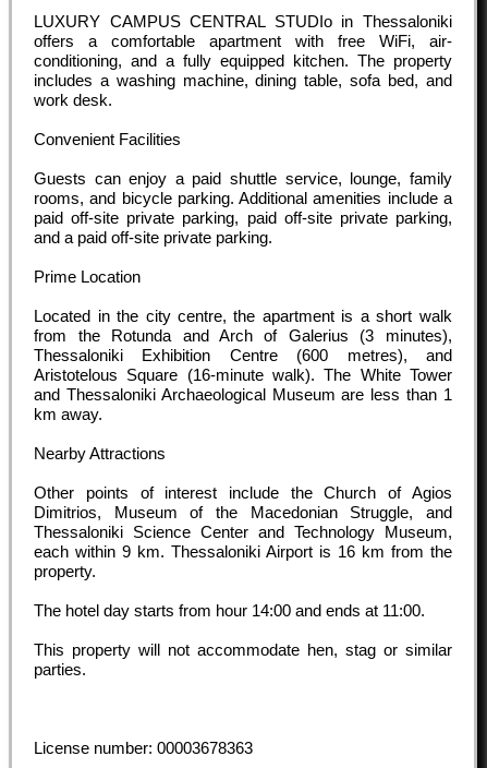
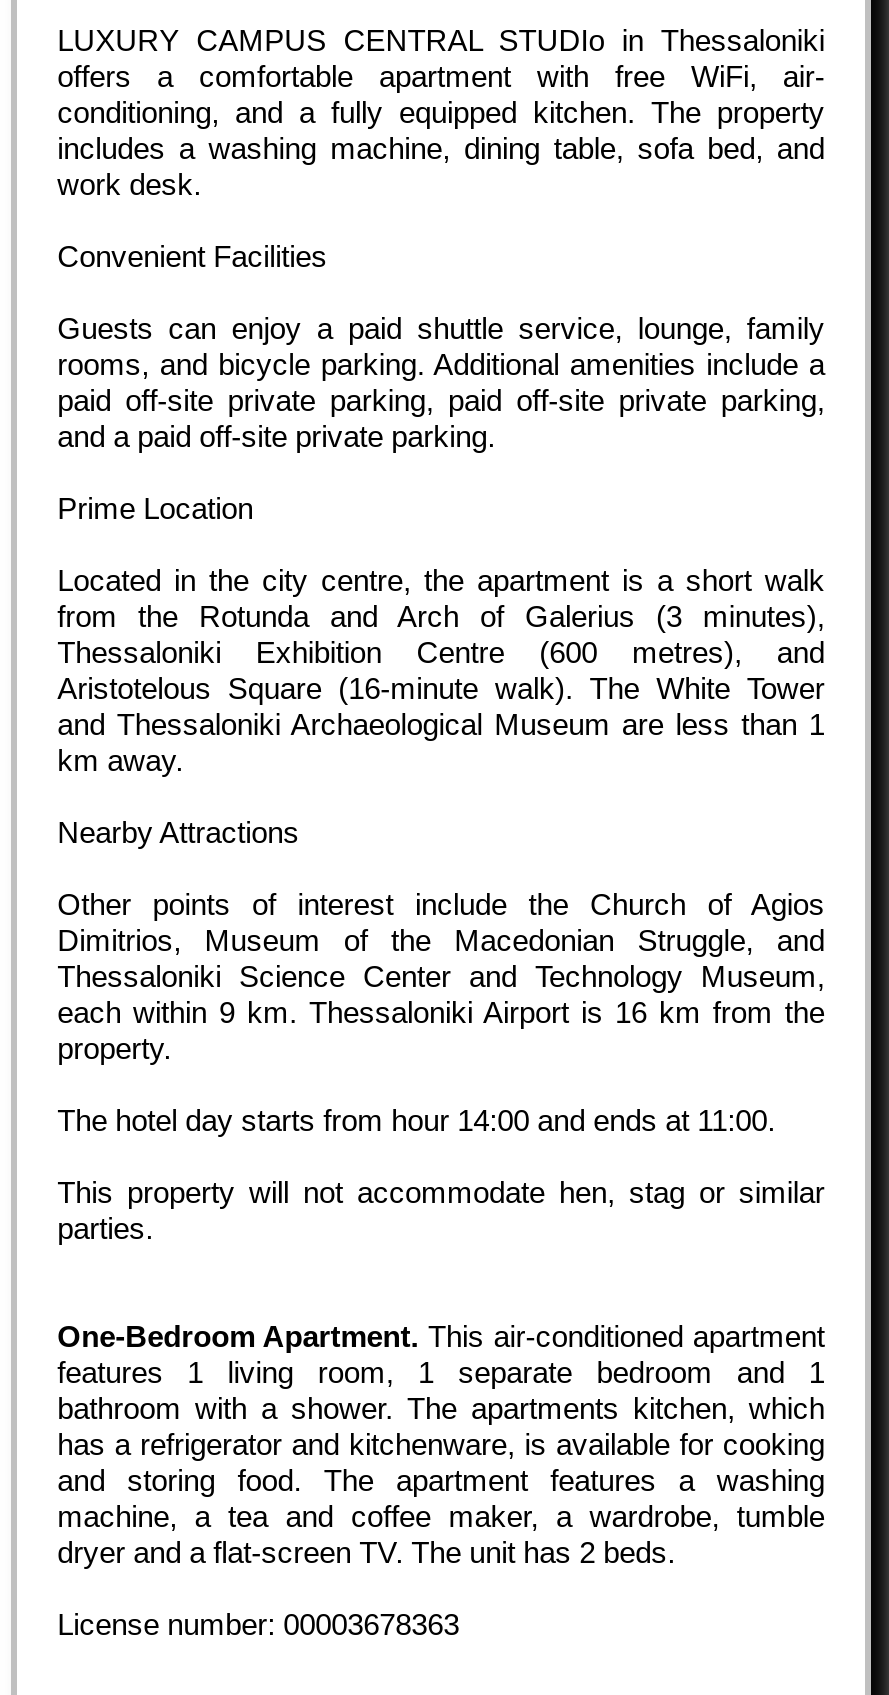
none -> [57,1319,825,1569] One-Bedroom Apartment. This air-conditioned apartment | features 1 living room, 1 separate bedroom and 1 | bathroom with a shower. The apartments kitchen, which | has a refrigerator and kitchenware, is available for cooking | and storing food. The apartment features a washing | machine, a tea and coffee maker, a wardrobe, tumble | dryer and a flat-screen TV. The unit has 2 beds.

